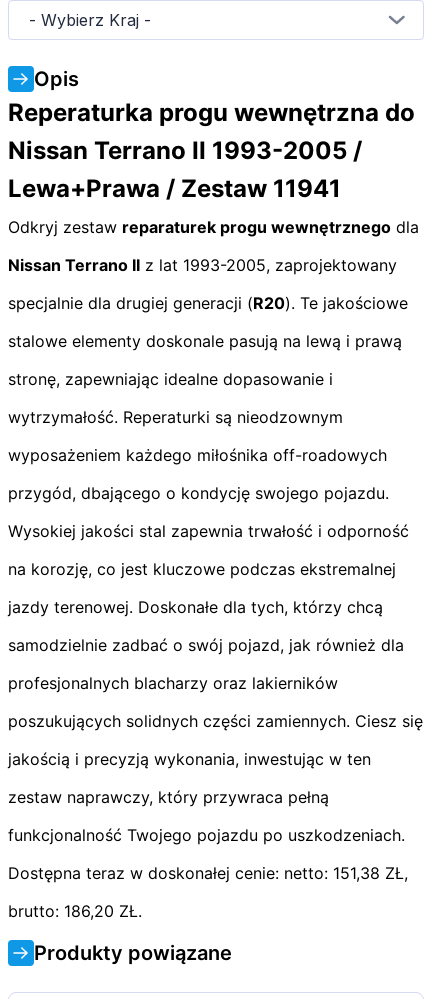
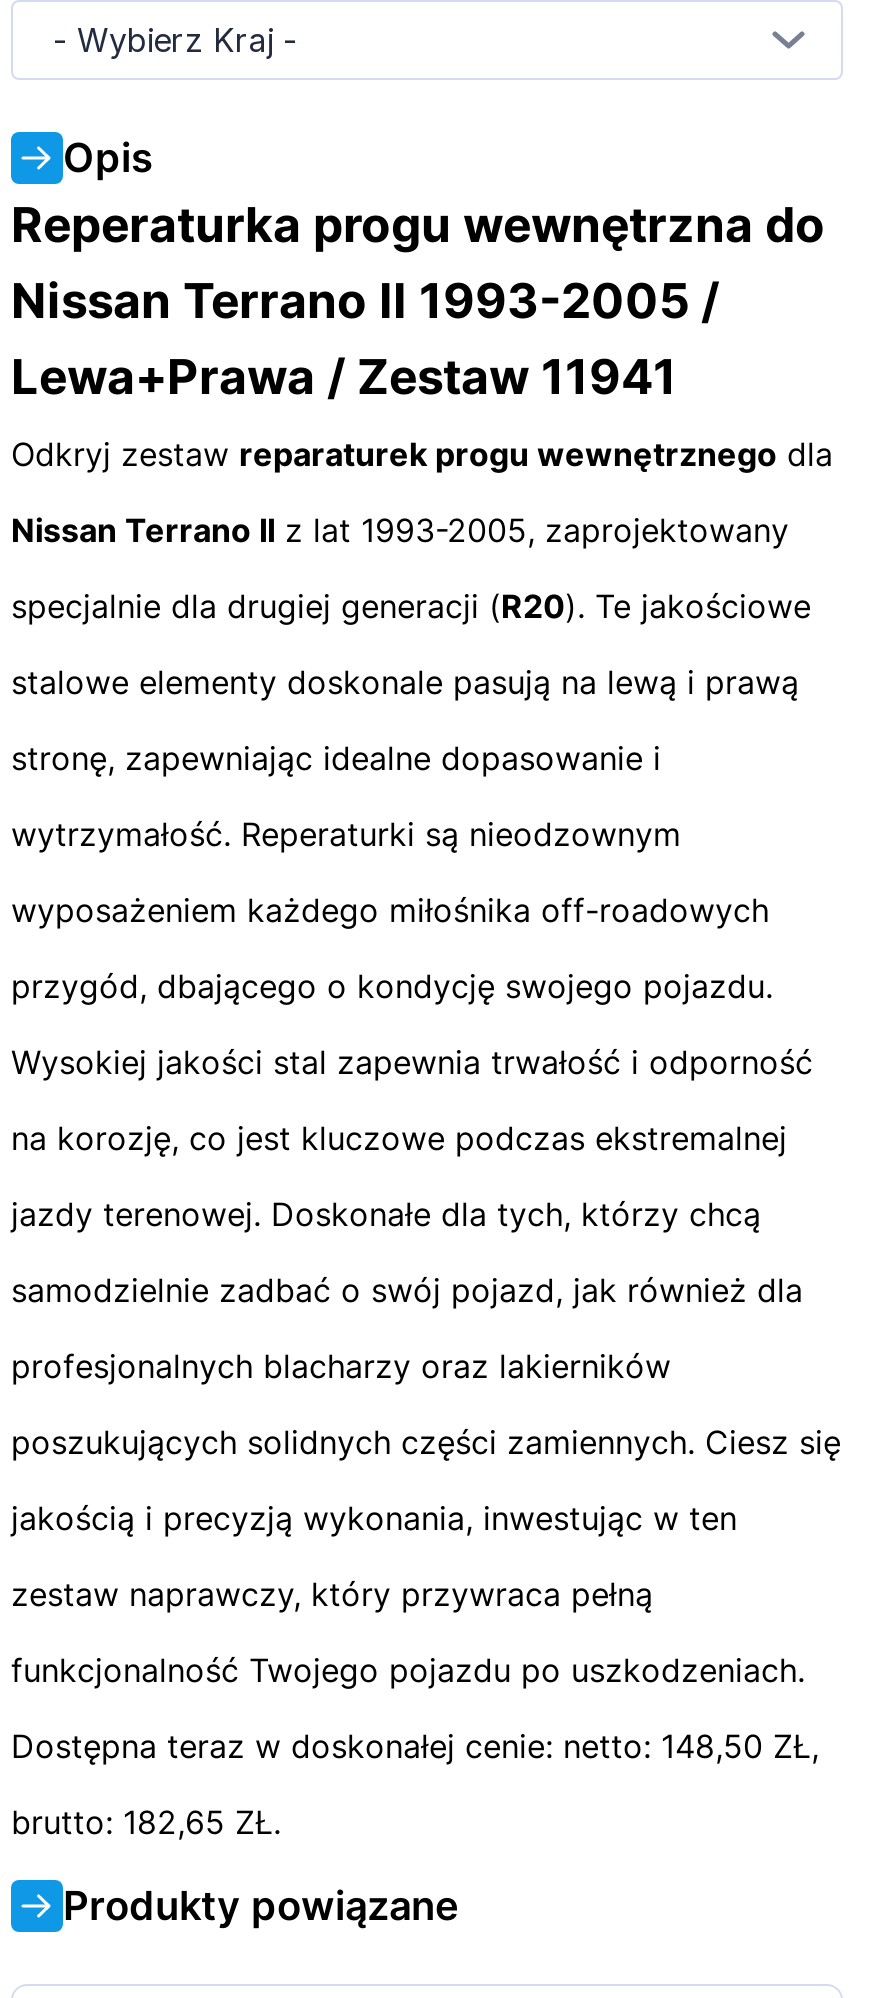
[8,863,408,883] Dostępna teraz w doskonałej cenie: netto: 151,38 ZŁ, -> [11,1725,819,1765] Dostępna teraz w doskonałej cenie: netto: 148,50 ZŁ,
[8,901,142,921] brutto: 186,20 ZŁ. -> [11,1801,281,1841] brutto: 182,65 ZŁ.

